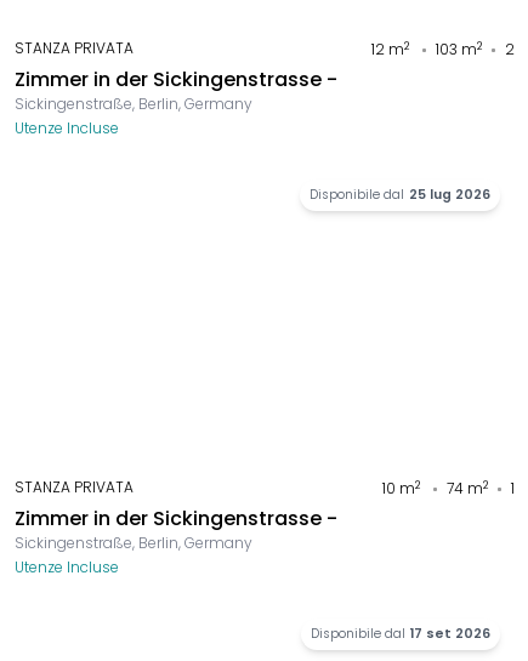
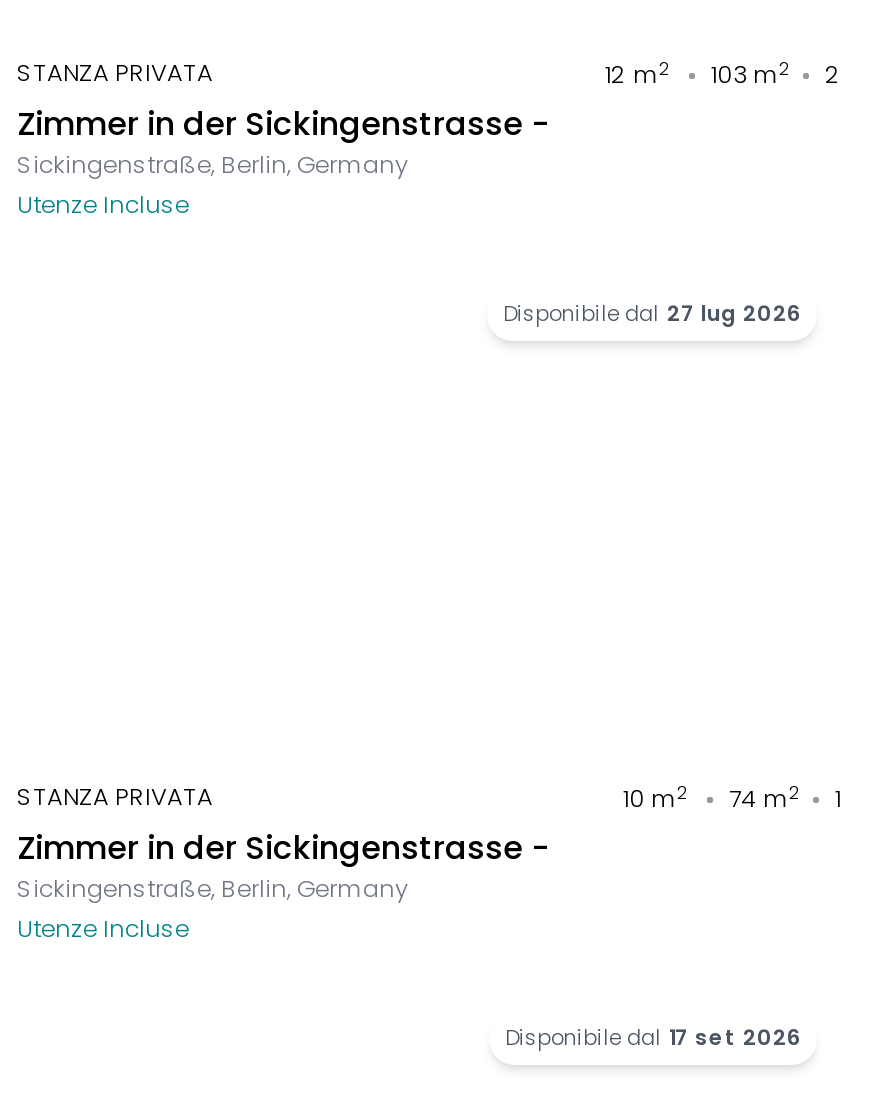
[309,186,490,204] Disponibile dal 25 lug 2026 -> [503,299,801,329] Disponibile dal 27 lug 2026

